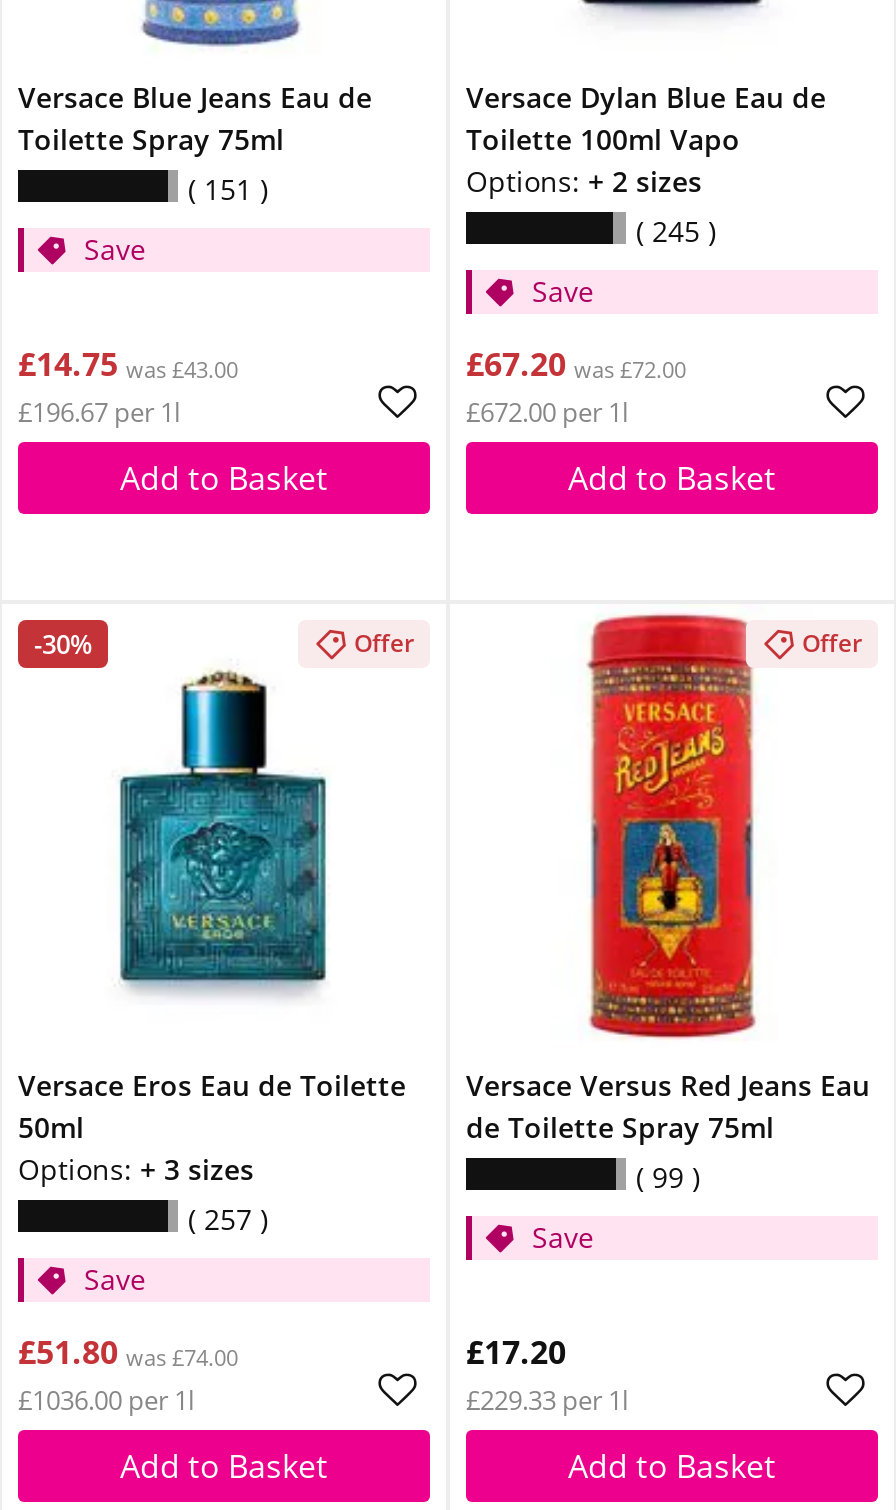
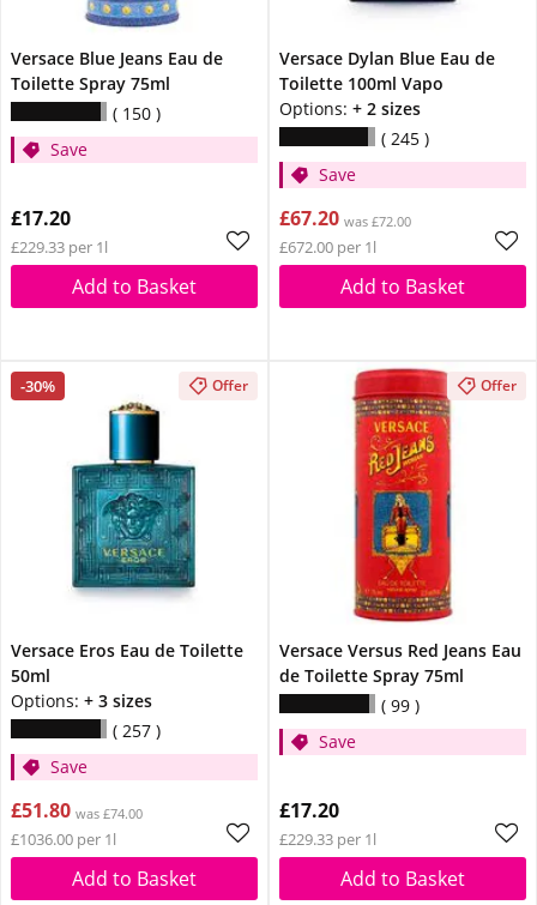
[196,169,260,207] 151 -> [117,101,156,124] 150
[18,341,238,429] £14.75 was £43.00 | £196.67 per 1l -> [11,204,108,257] £17.20 | £229.33 per 1l

